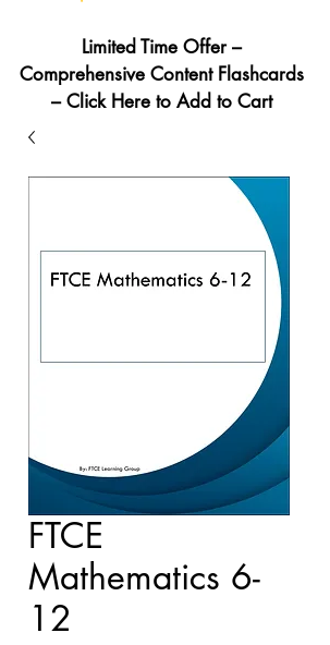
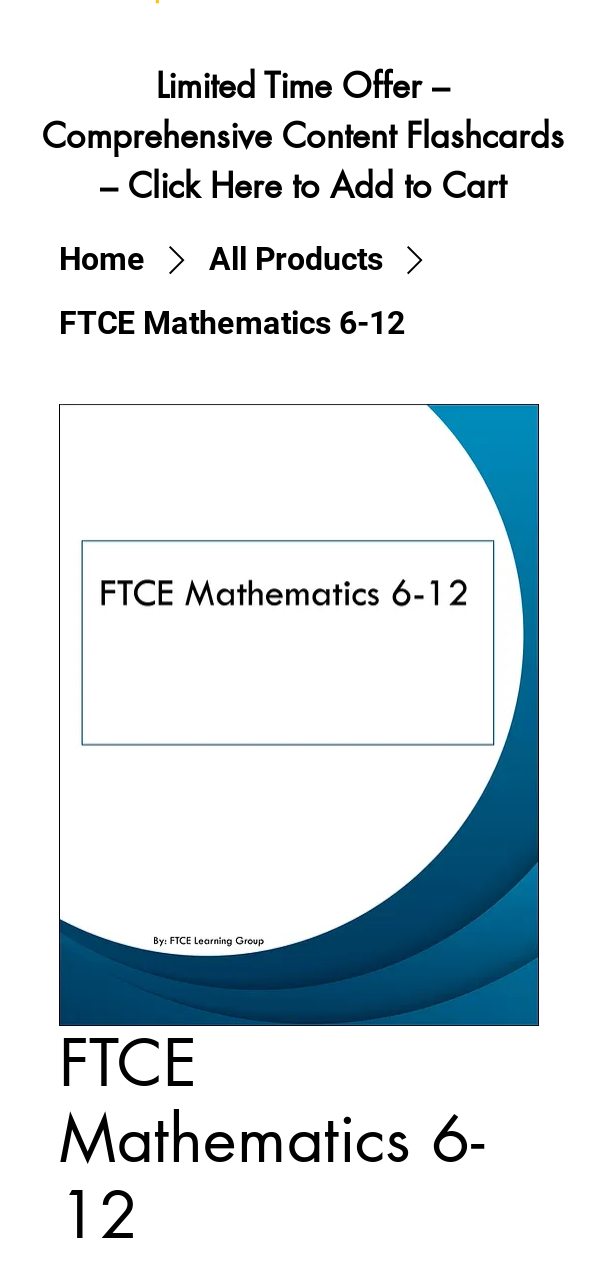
none -> [59,240,405,342] Home | All Products | FTCE Mathematics 6-12

